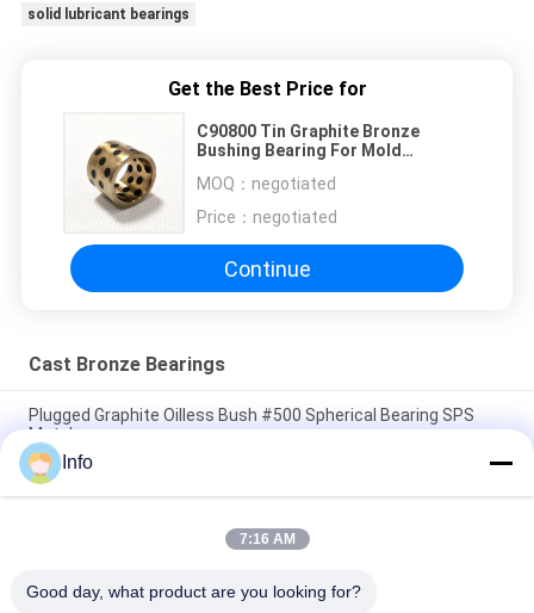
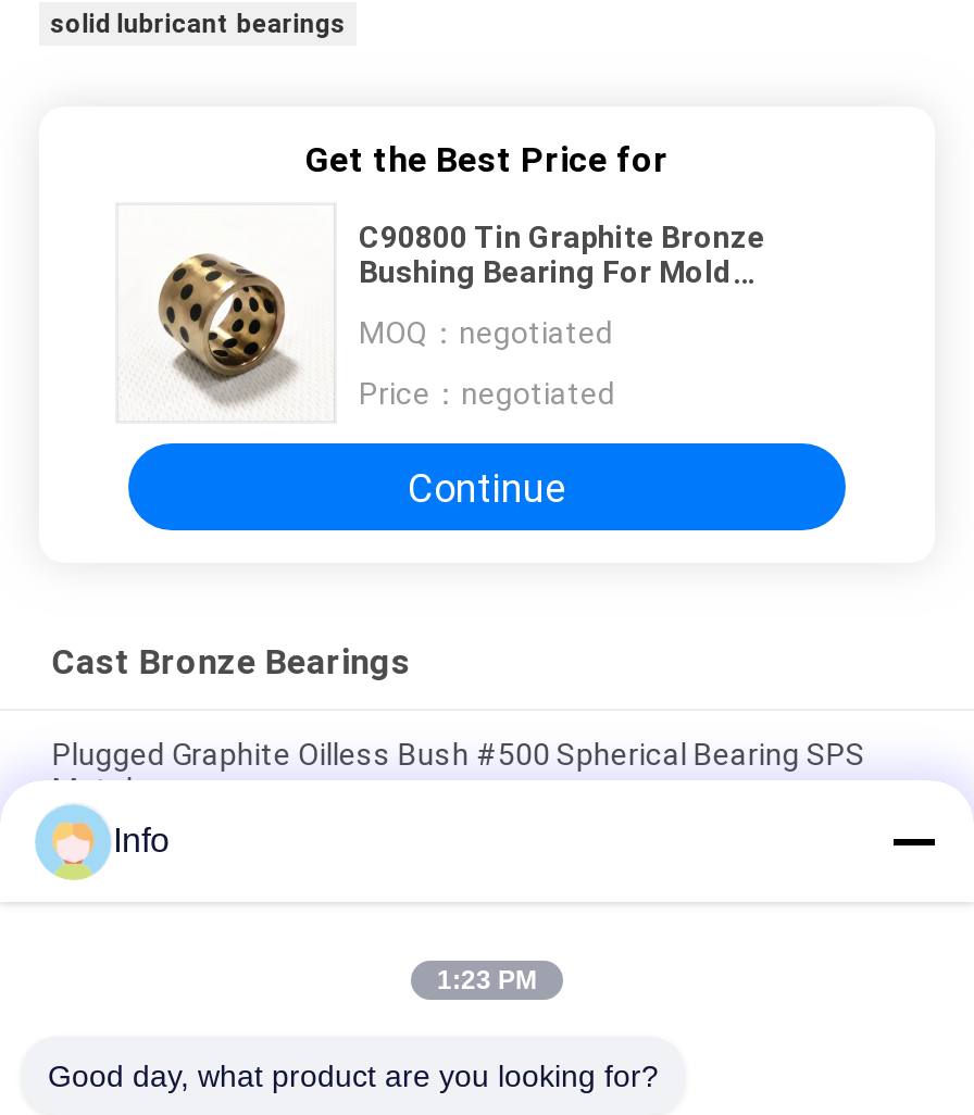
[239,531,295,547] 7:16 AM -> [437,965,537,995] 1:23 PM

